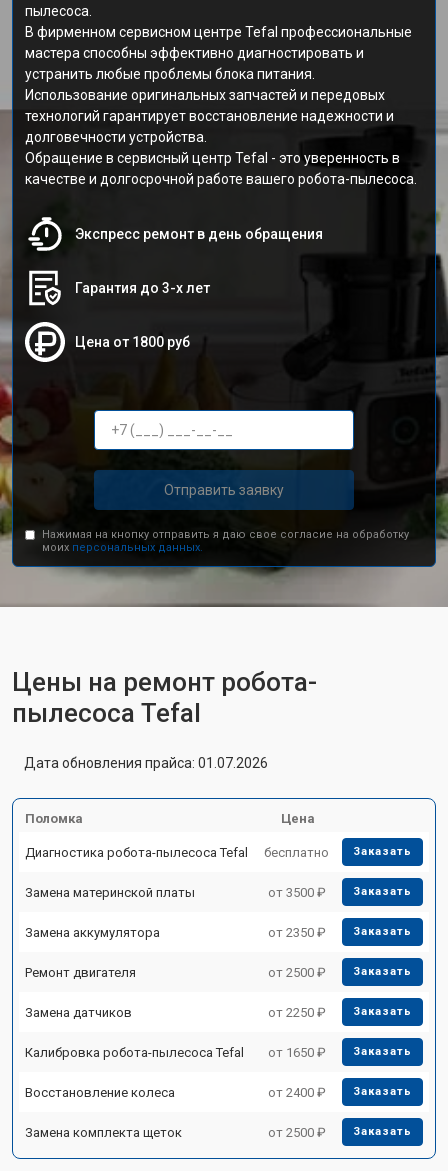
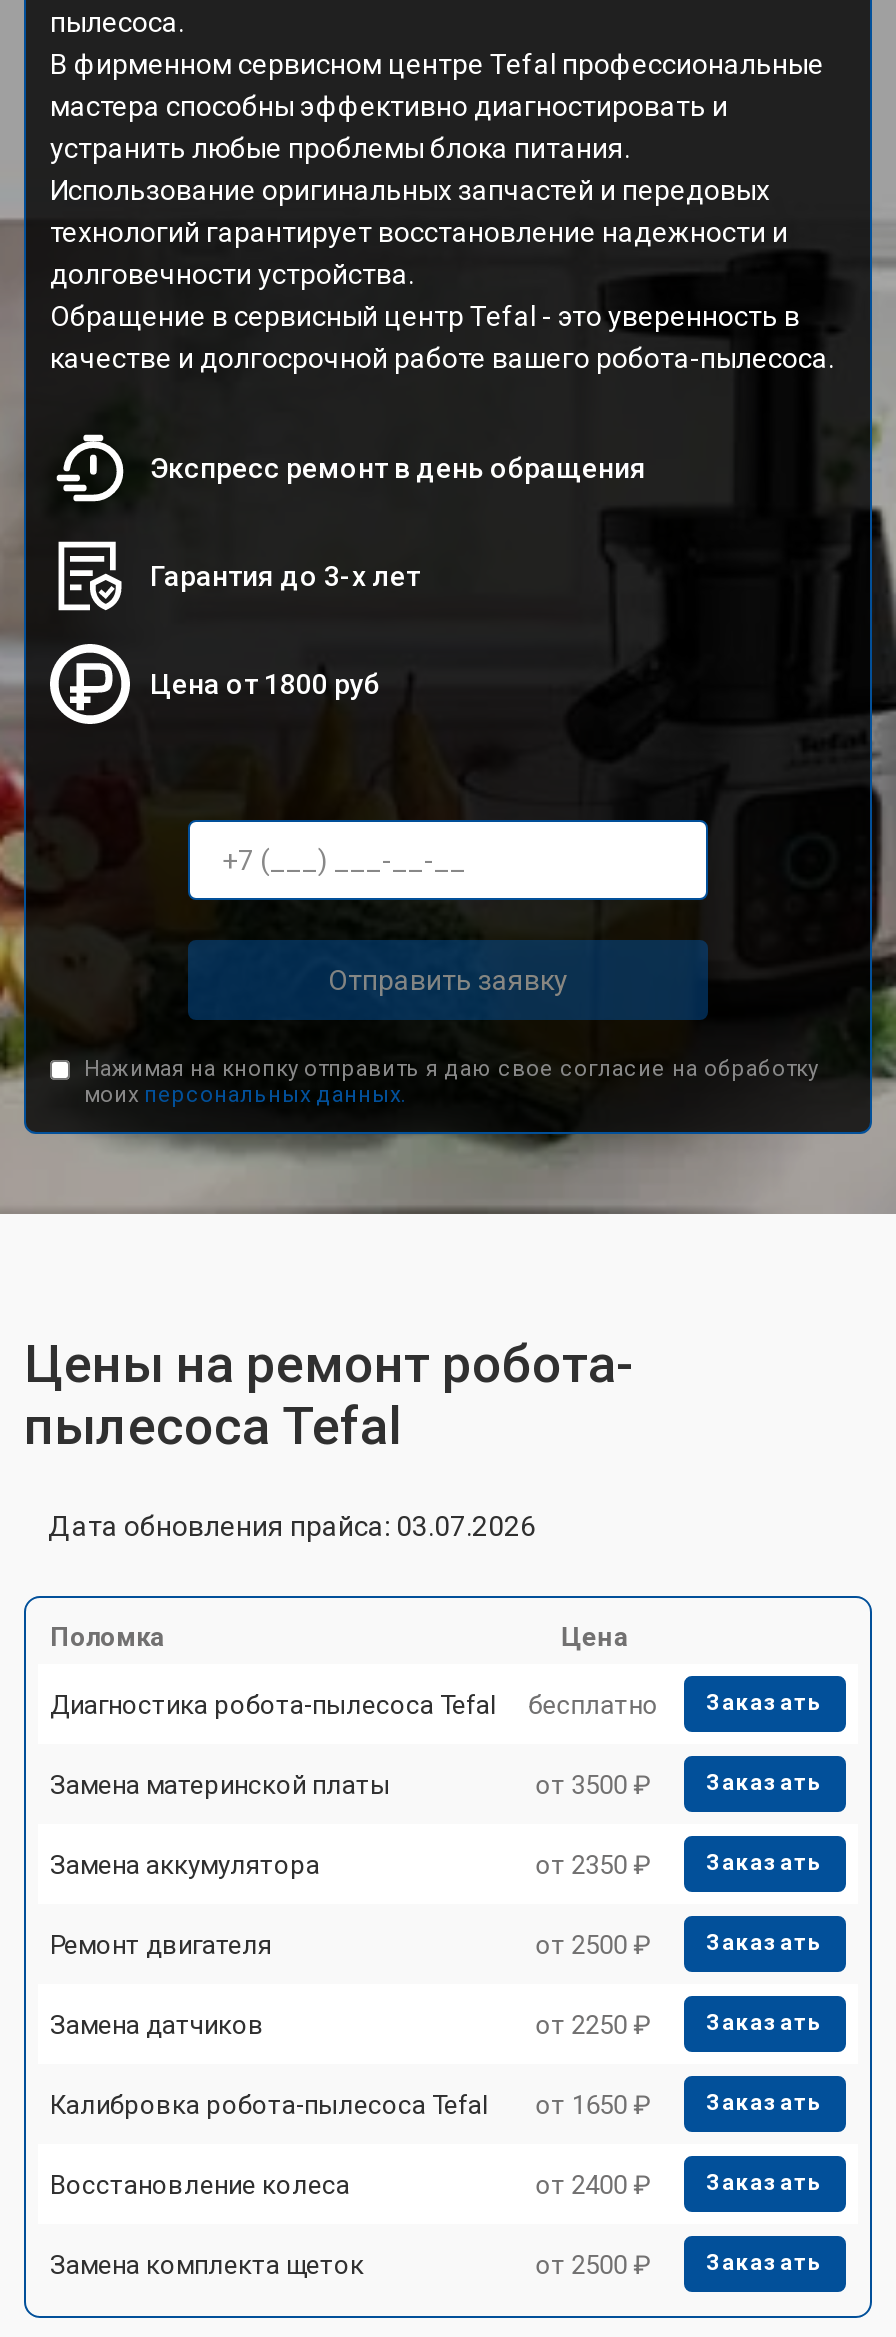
[24,755,268,771] Дата обновления прайса: 01.07.2026 -> [48,1510,536,1542] Дата обновления прайса: 03.07.2026

